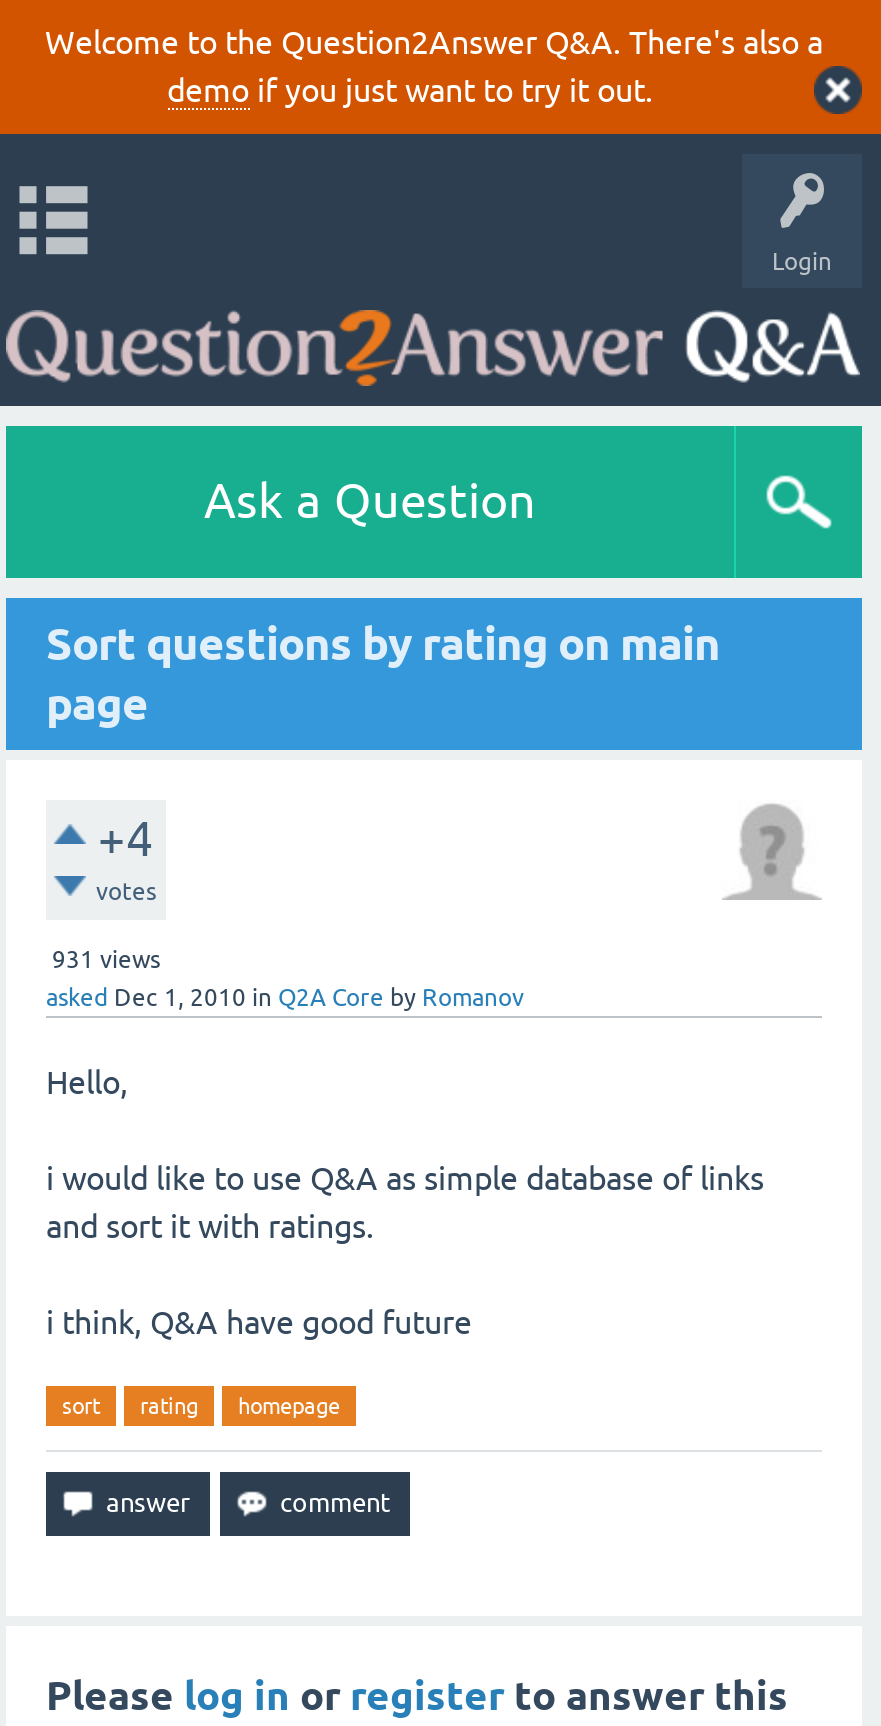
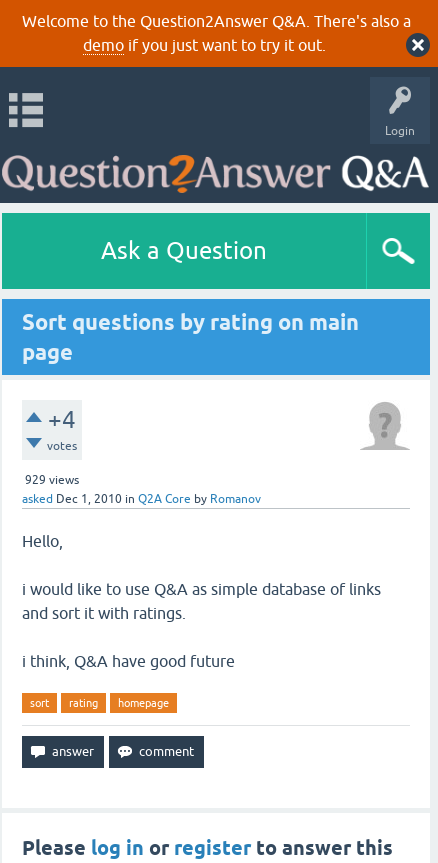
[52,946,160,974] 931 views -> [25,473,79,487] 929 views

